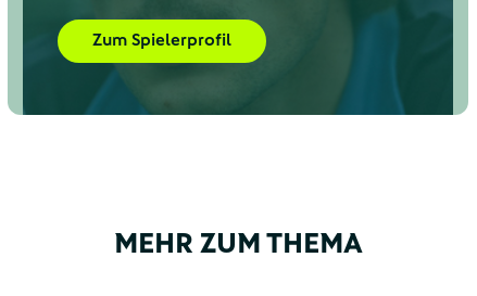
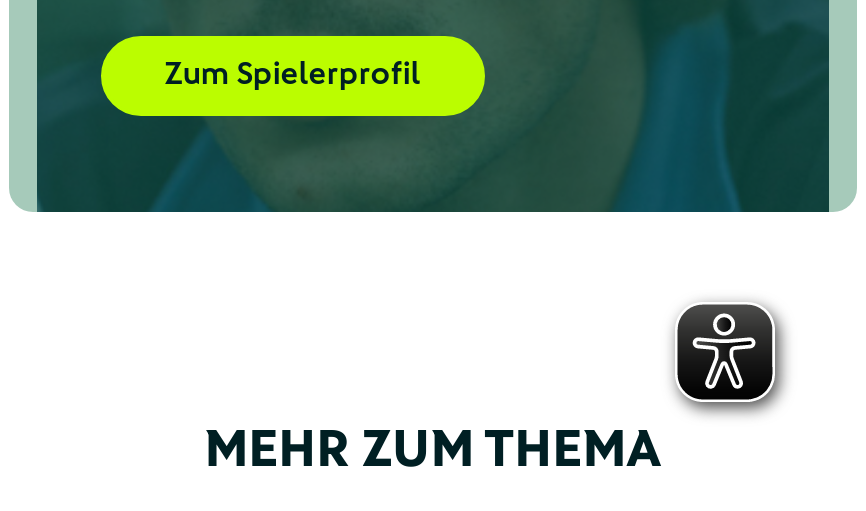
none -> [673,302,787,416] [image]

